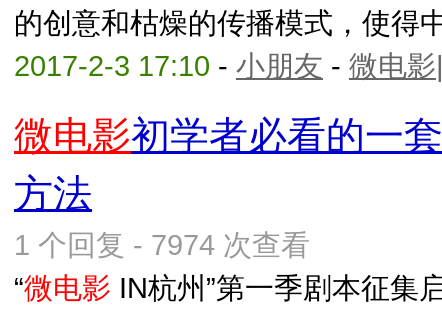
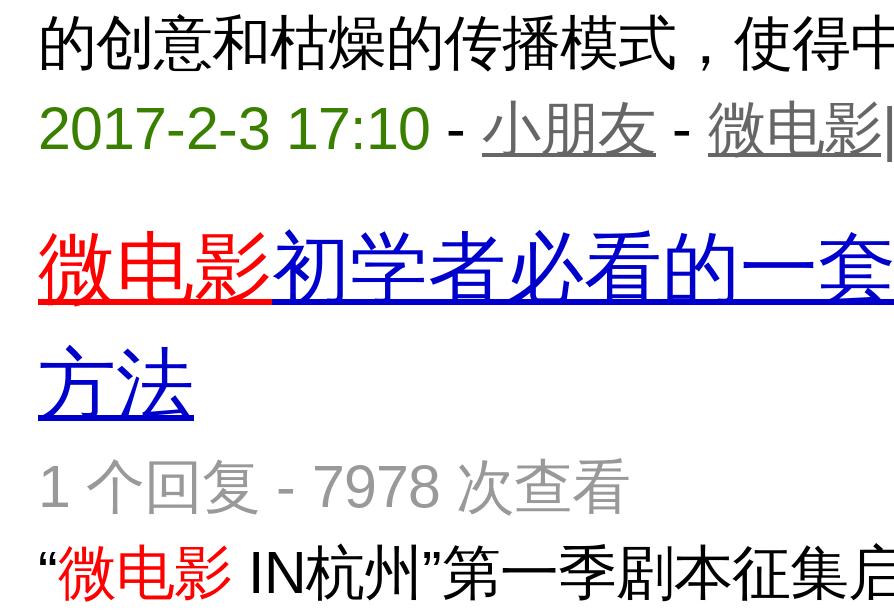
[14,228,310,261] 1 个回复 - 7974 次查看 -> [38,453,630,519] 1 个回复 - 7978 次查看

